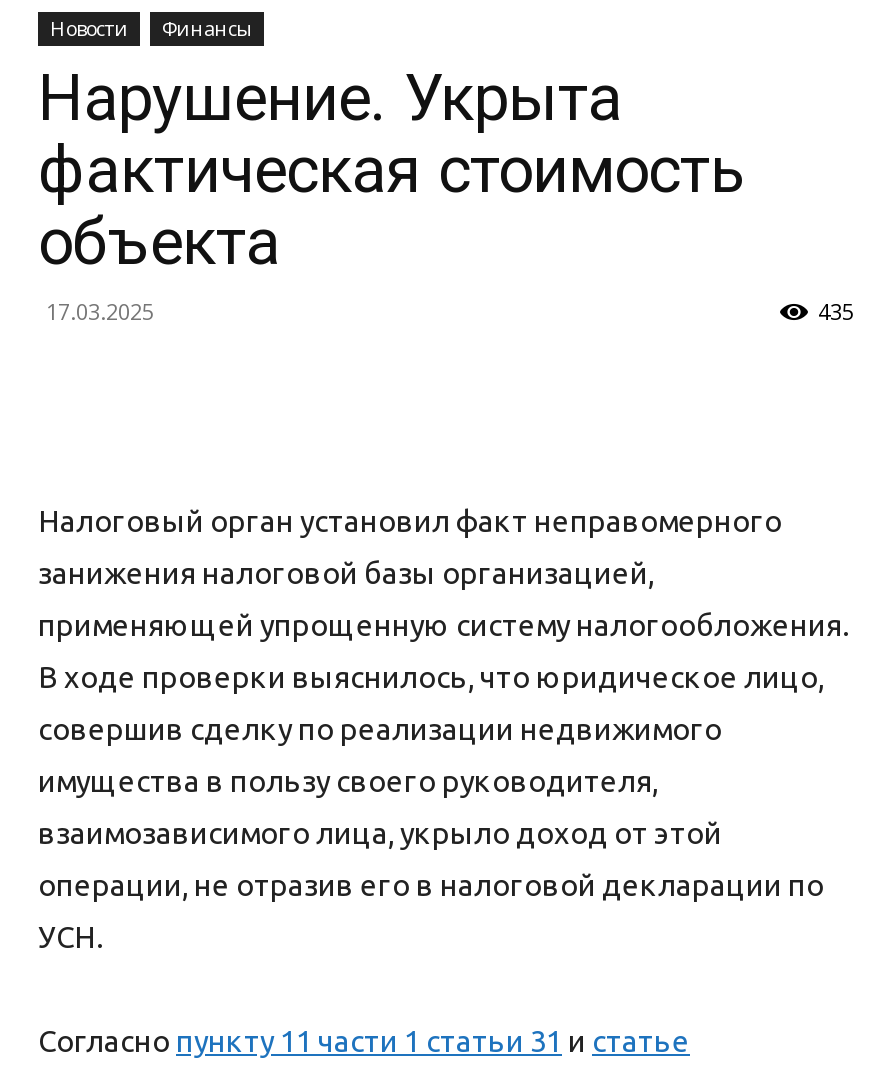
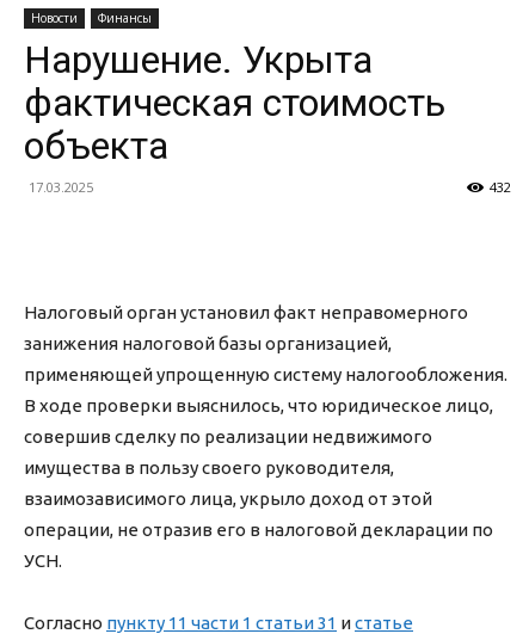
[818,297,854,327] 435 -> [490,178,511,196] 432

